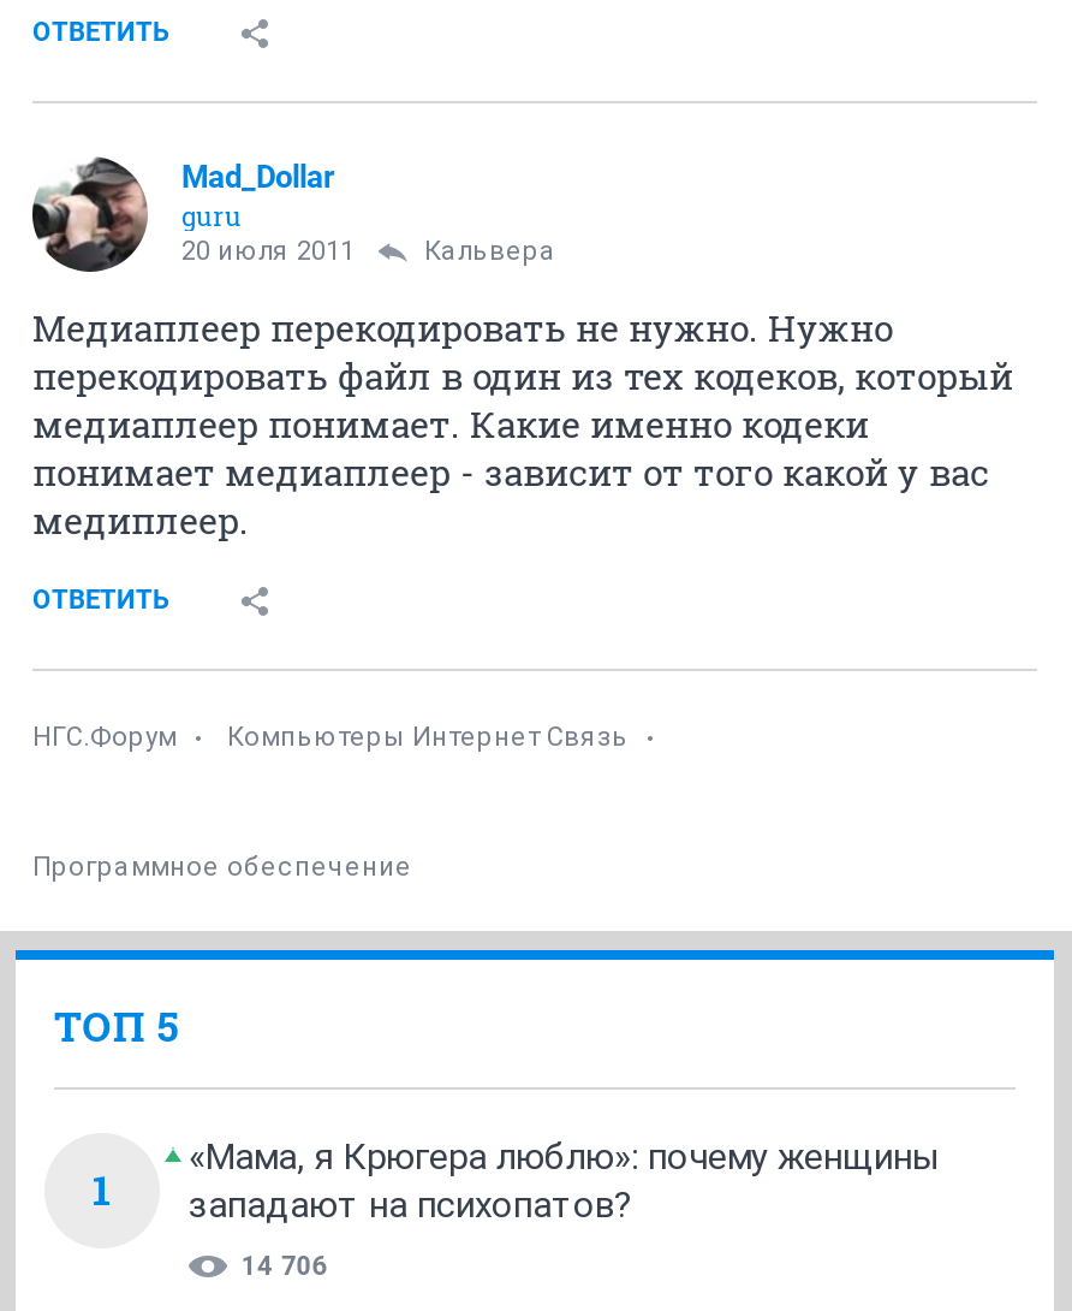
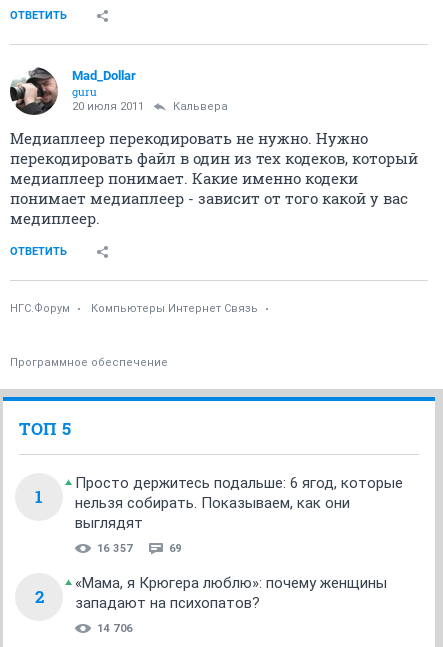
none -> [34,474,403,608] Просто держитесь подальше: 6 ягод, которые | нельзя собирать. Показываем, как они | выглядят | 16 357 | 69 | 2

